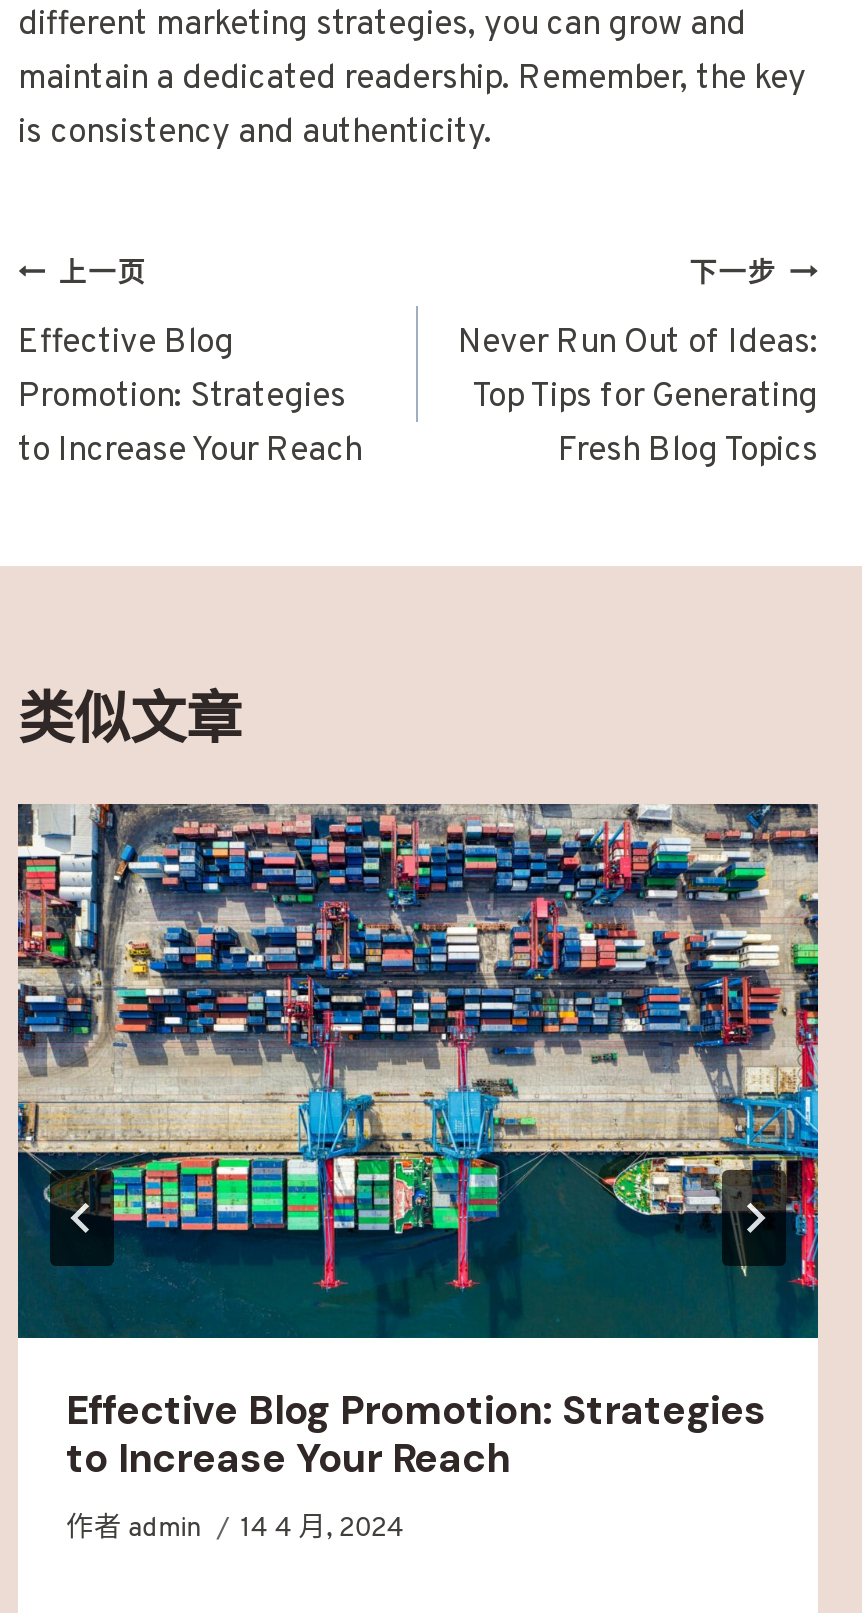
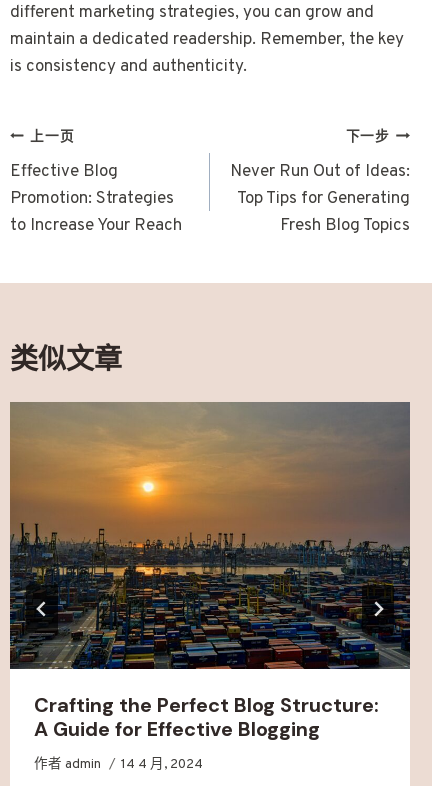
[16,804,820,1484] [image] | Effective Blog Promotion: Strategies | to Increase Your Reach -> [9,401,411,742] [image] | Crafting the Perfect Blog Structure: | A Guide for Effective Blogging

